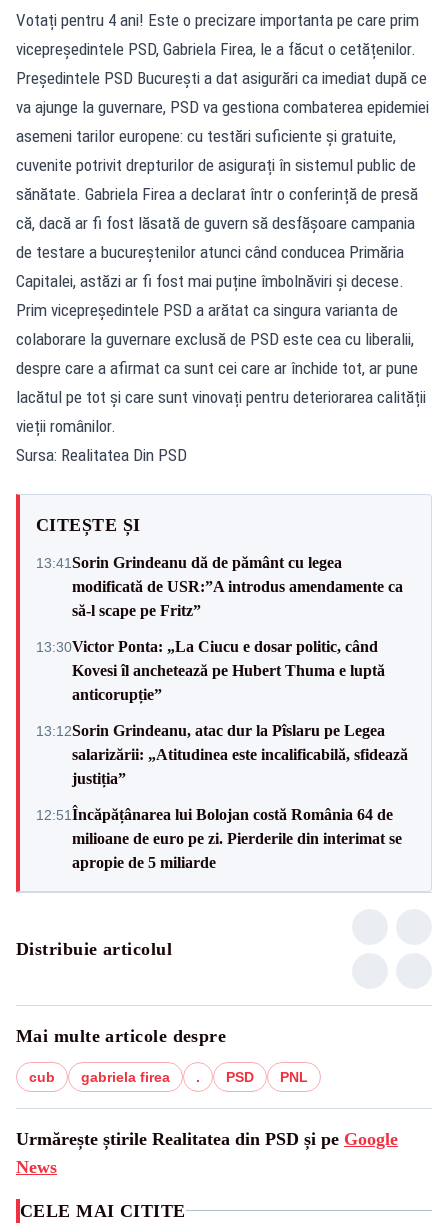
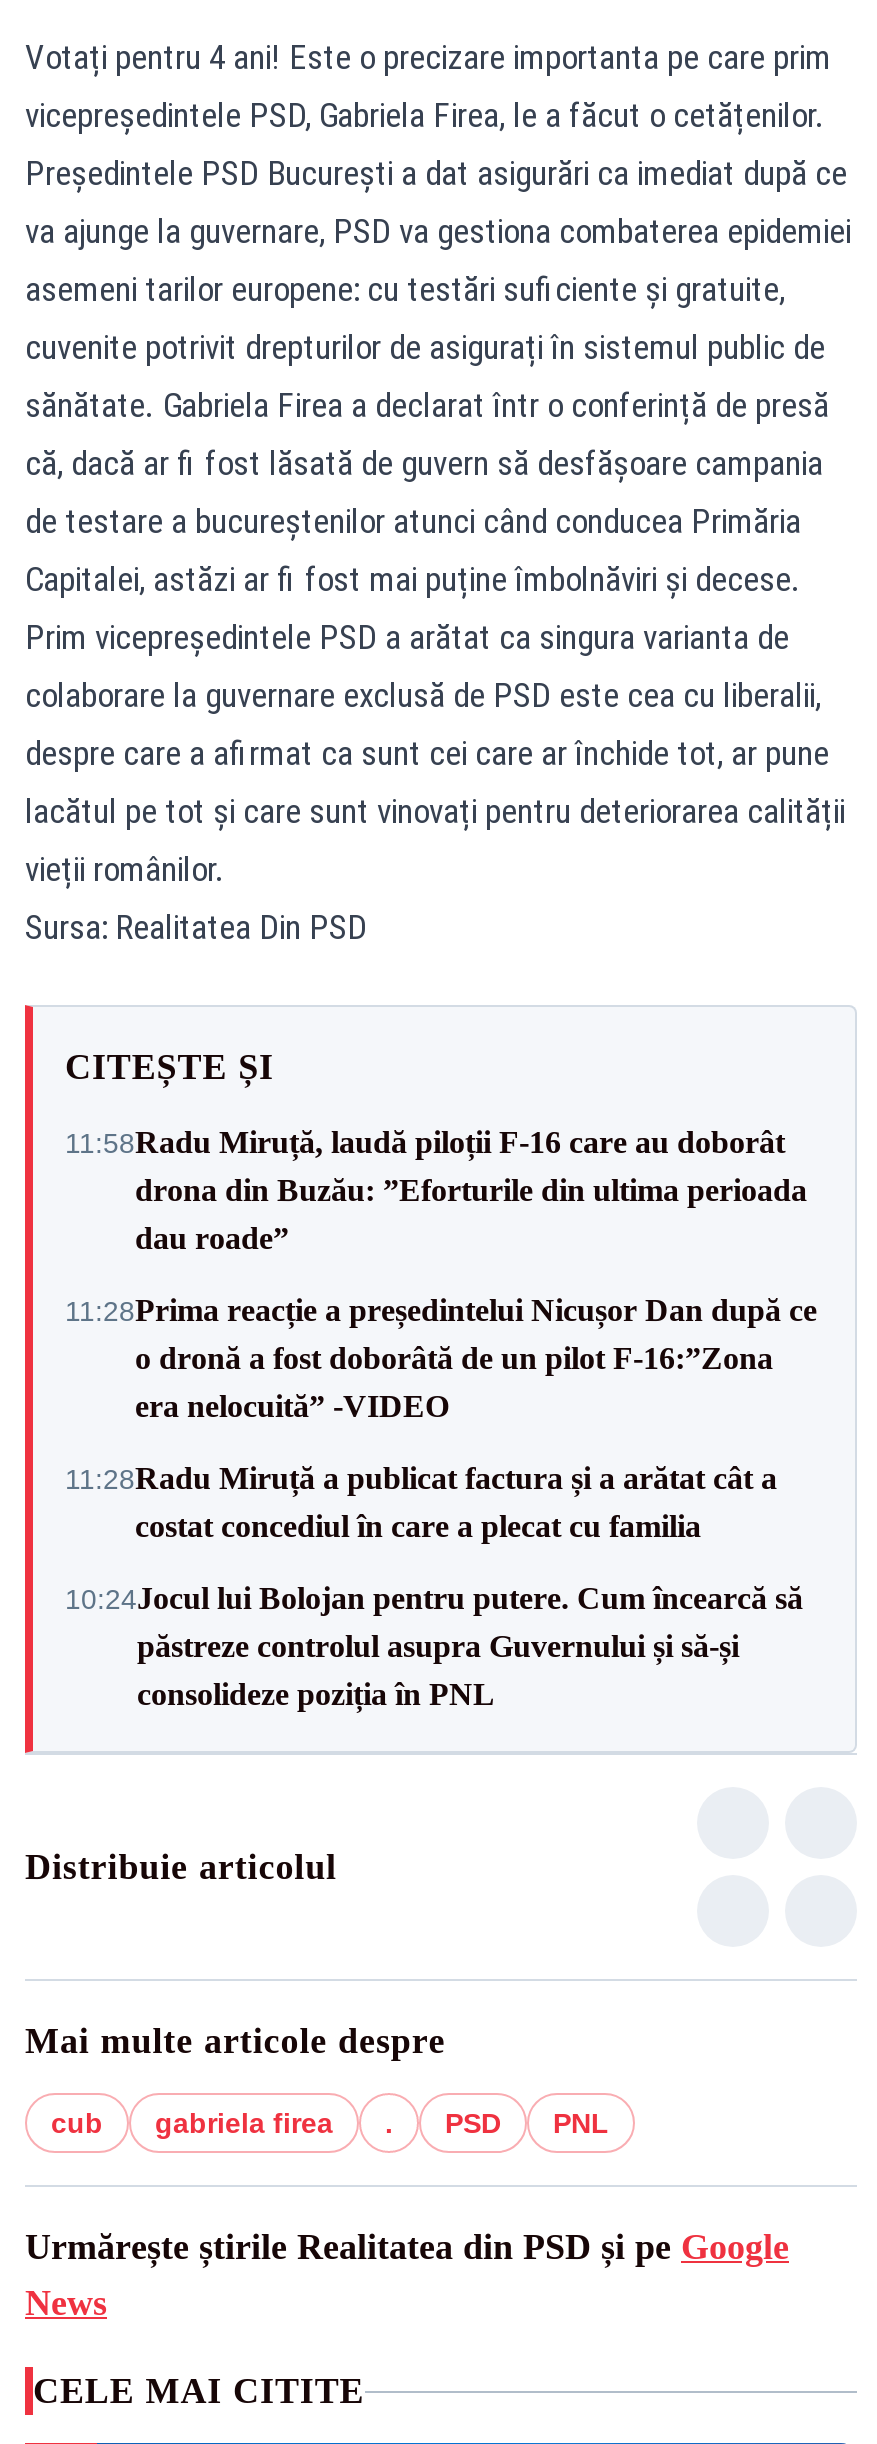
[36,553,403,618] 13:41Sorin Grindeanu dă de pământ cu legea | modificată de USR:”A introdus amendamente ca | să-l scape pe Fritz” -> [65,1125,807,1255] 11:58Radu Miruță, laudă piloții F-16 care au doborât | drona din Buzău: ”Eforturile din ultima perioada | dau roade”
[36,637,385,702] 13:30Victor Ponta: „La Ciucu e dosar politic, când | Kovesi îl anchetează pe Hubert Thuma e luptă | anticorupție” -> [65,1293,817,1423] 11:28Prima reacție a președintelui Nicușor Dan după ce | o dronă a fost doborâtă de un pilot F-16:”Zona | era nelocuită” -VIDEO
[36,721,408,786] 13:12Sorin Grindeanu, atac dur la Pîslaru pe Legea | salarizării: „Atitudinea este incalificabilă, sfidează | justiția” -> [65,1461,777,1543] 11:28Radu Miruță a publicat factura și a arătat cât a | costat concediul în care a plecat cu familia
[36,805,402,870] 12:51Încăpățânarea lui Bolojan costă România 64 de | milioane de euro pe zi. Pierderile din interimat se | apropie de 5 miliarde -> [65,1581,803,1711] 10:24Jocul lui Bolojan pentru putere. Cum încearcă să | păstreze controlul asupra Guvernului și să-și | consolideze poziția în PNL

